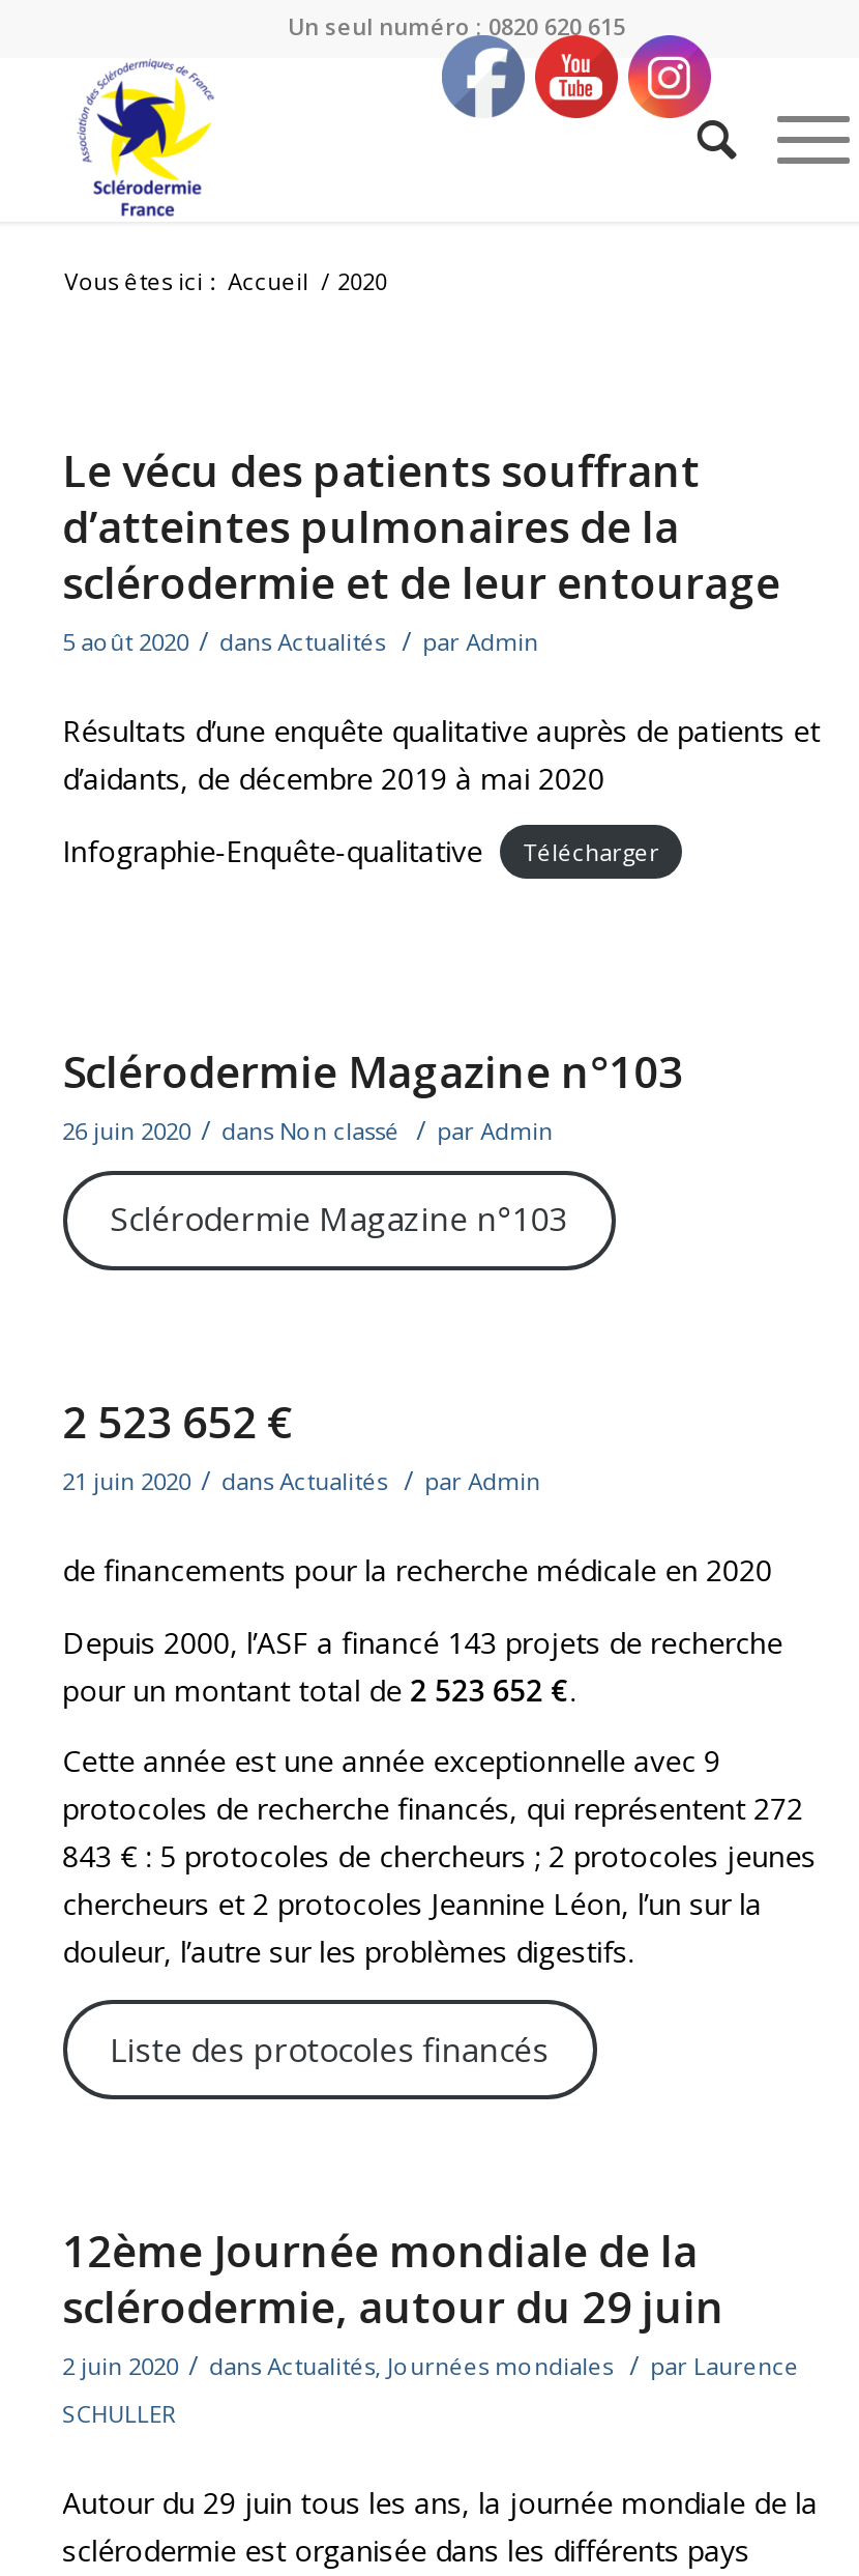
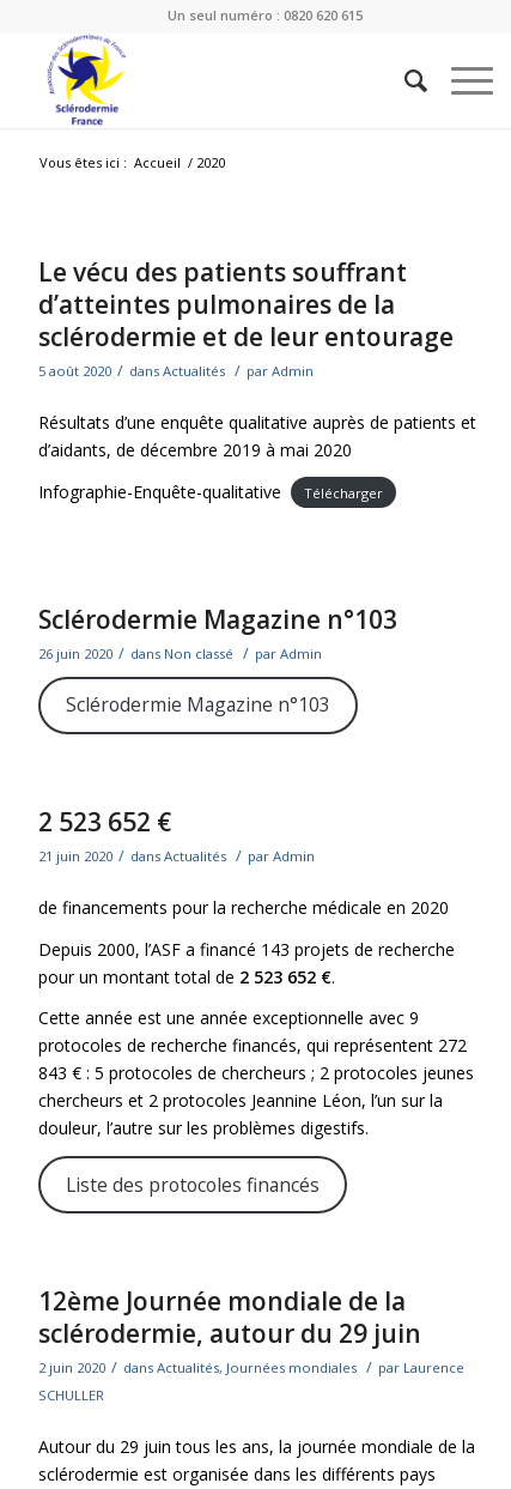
[440,33,734,153] [image] -> none

